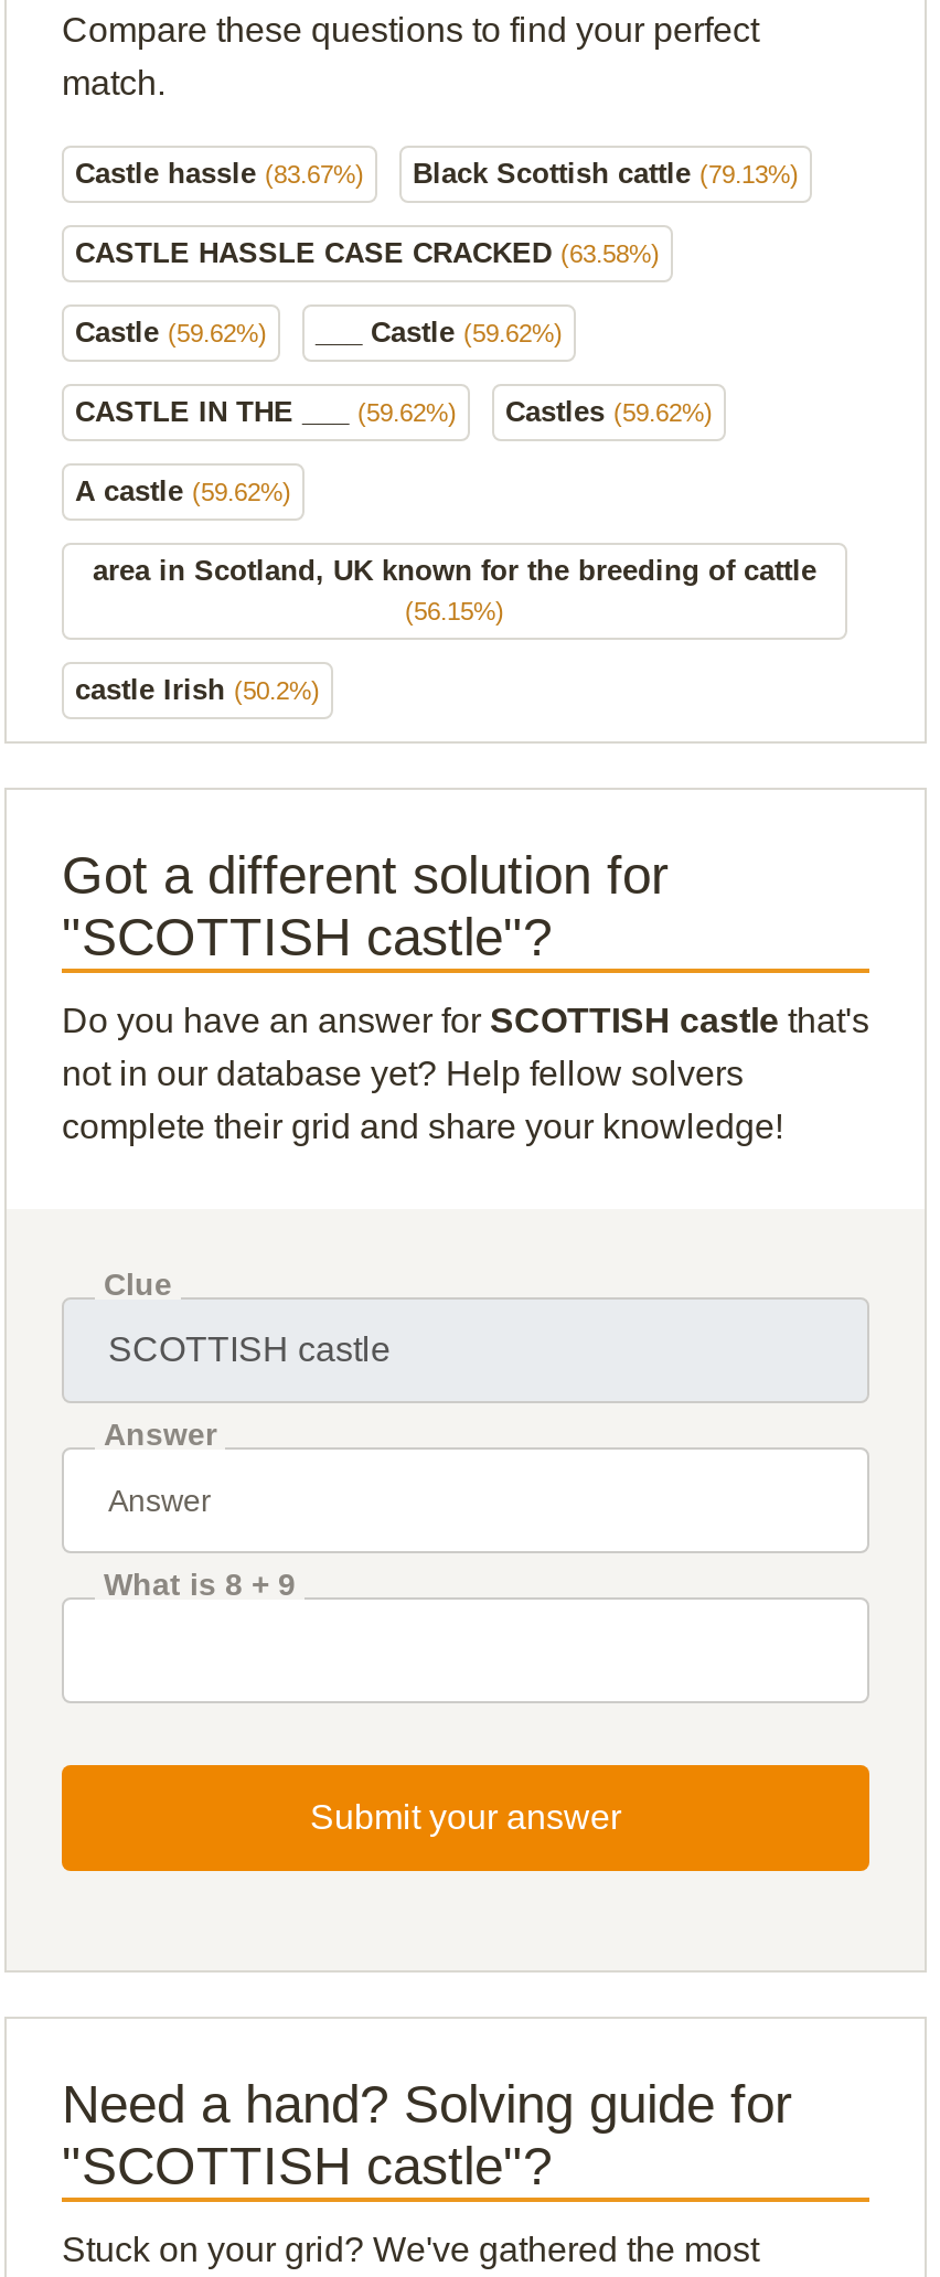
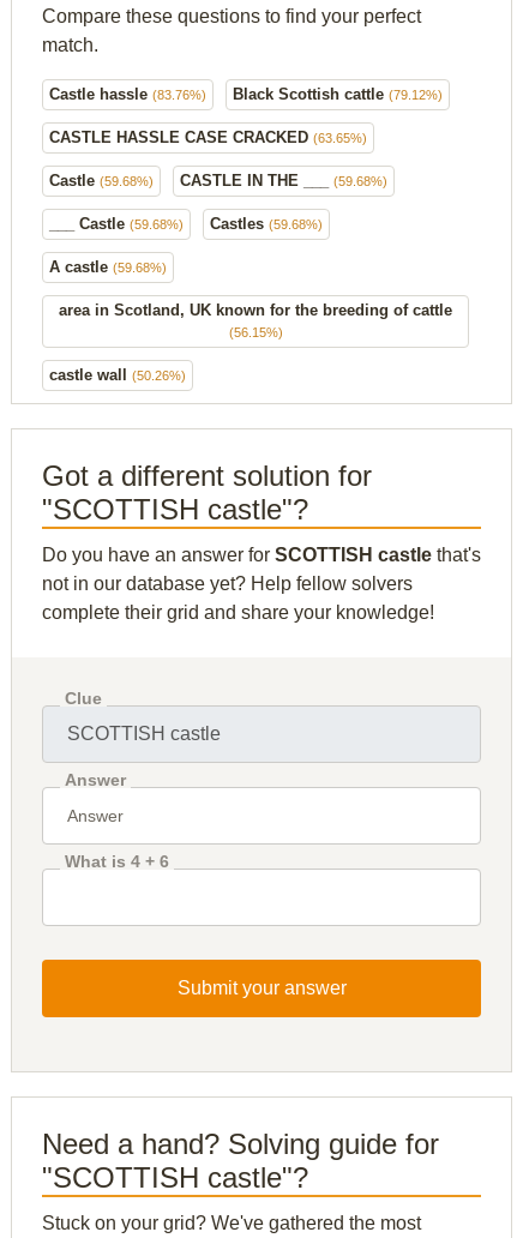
[75,156,799,189] Castle hassle (83.67%) | Black Scottish cattle (79.13%) -> [49,85,443,103] Castle hassle (83.76%) | Black Scottish cattle (79.12%)
[75,235,660,268] CASTLE HASSLE CASE CRACKED (63.58%) -> [49,128,367,146] CASTLE HASSLE CASE CRACKED (63.65%)
[75,315,563,348] Castle (59.62%) | ___ Castle (59.62%) -> [49,171,387,189] Castle (59.68%) | CASTLE IN THE ___ (59.68%)
[75,394,713,427] CASTLE IN THE ___ (59.62%) | Castles (59.62%) -> [49,214,323,232] ___ Castle (59.68%) | Castles (59.68%)
[75,473,291,507] A castle (59.62%) -> [49,257,167,275] A castle (59.68%)
[75,672,320,705] castle Irish (50.2%) -> [49,365,186,383] castle wall (50.26%)
[104,1566,296,1601] What is 8 + 9 -> [65,851,169,870] What is 4 + 6

